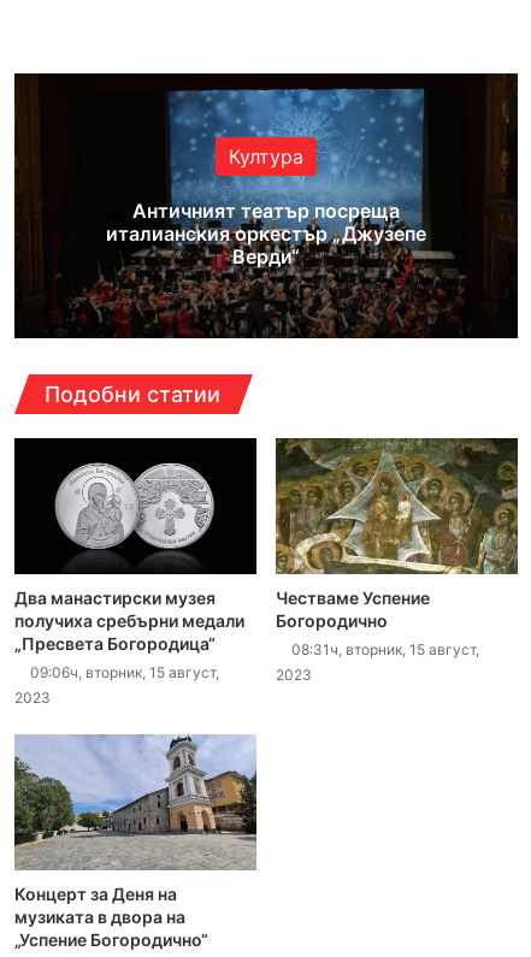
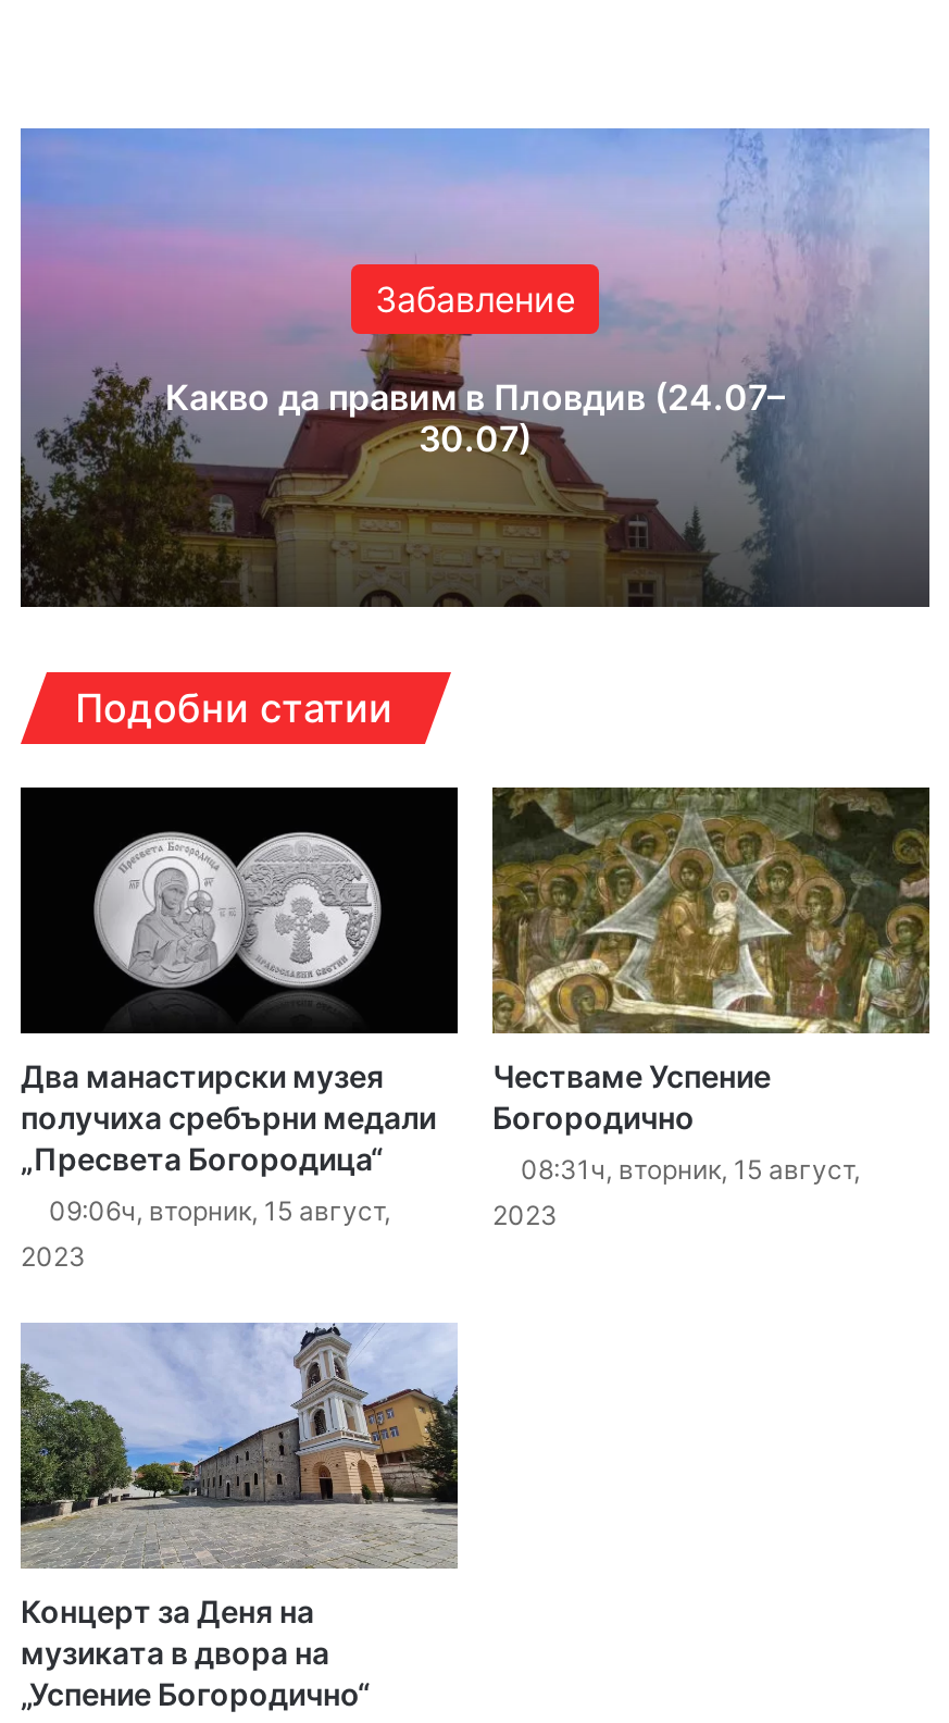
[13,72,519,338] [image] | Култура -> [18,126,932,607] [image] | Забавление
[106,199,426,269] Античният театър посреща | италианския оркестър „Джузепе | Верди“ -> [165,376,785,461] Какво да правим в Пловдив (24.07– | 30.07)

